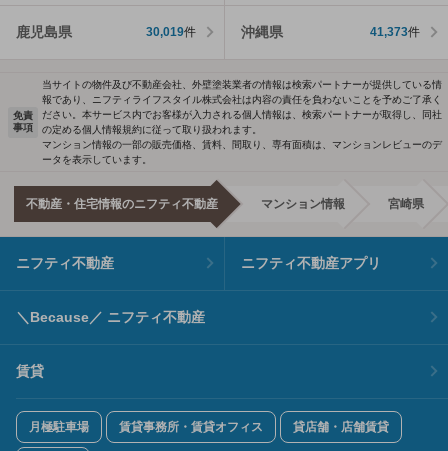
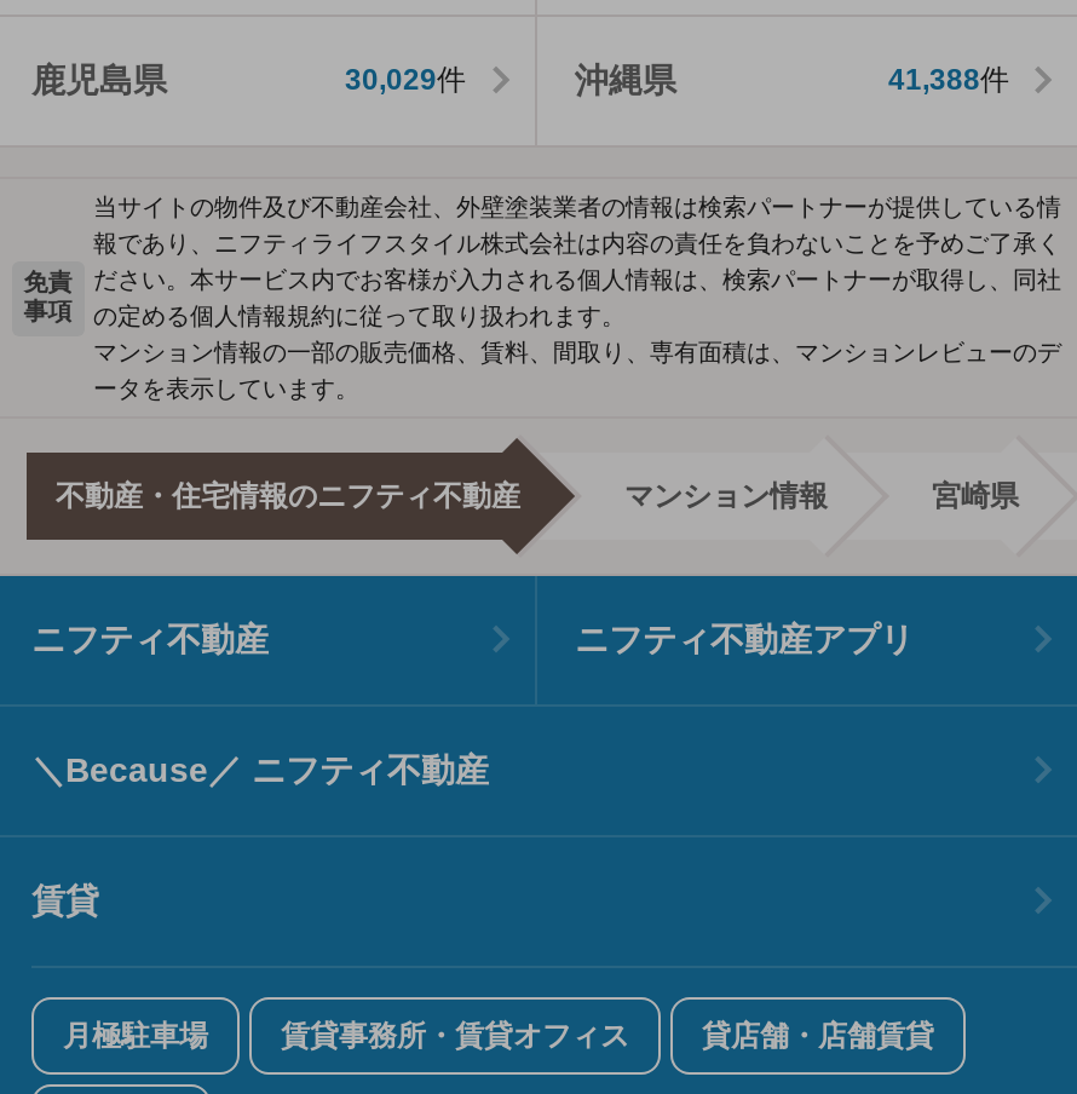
[145,25,195,39] 30,019件 -> [345,64,466,98] 30,029件
[370,25,420,39] 41,373件 -> [888,64,1009,98] 41,388件

